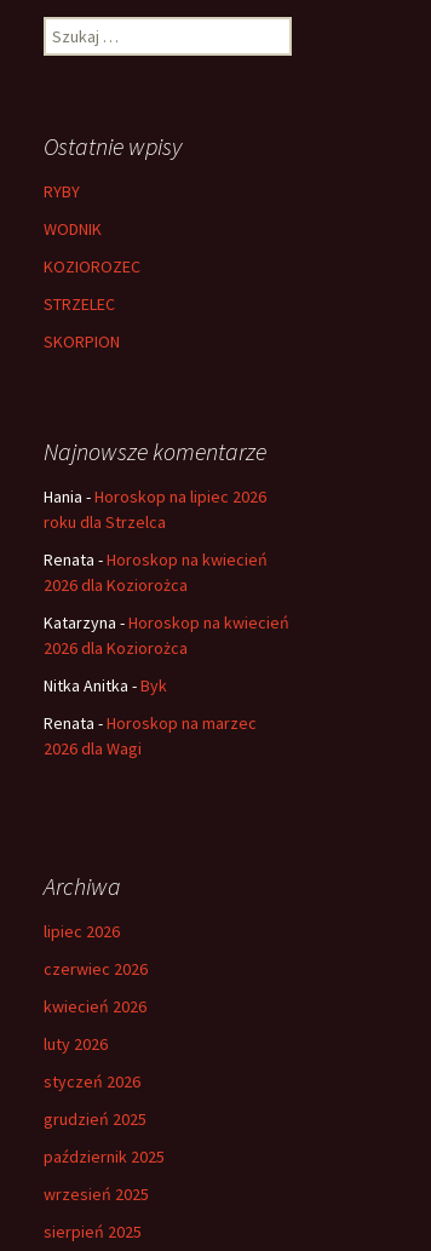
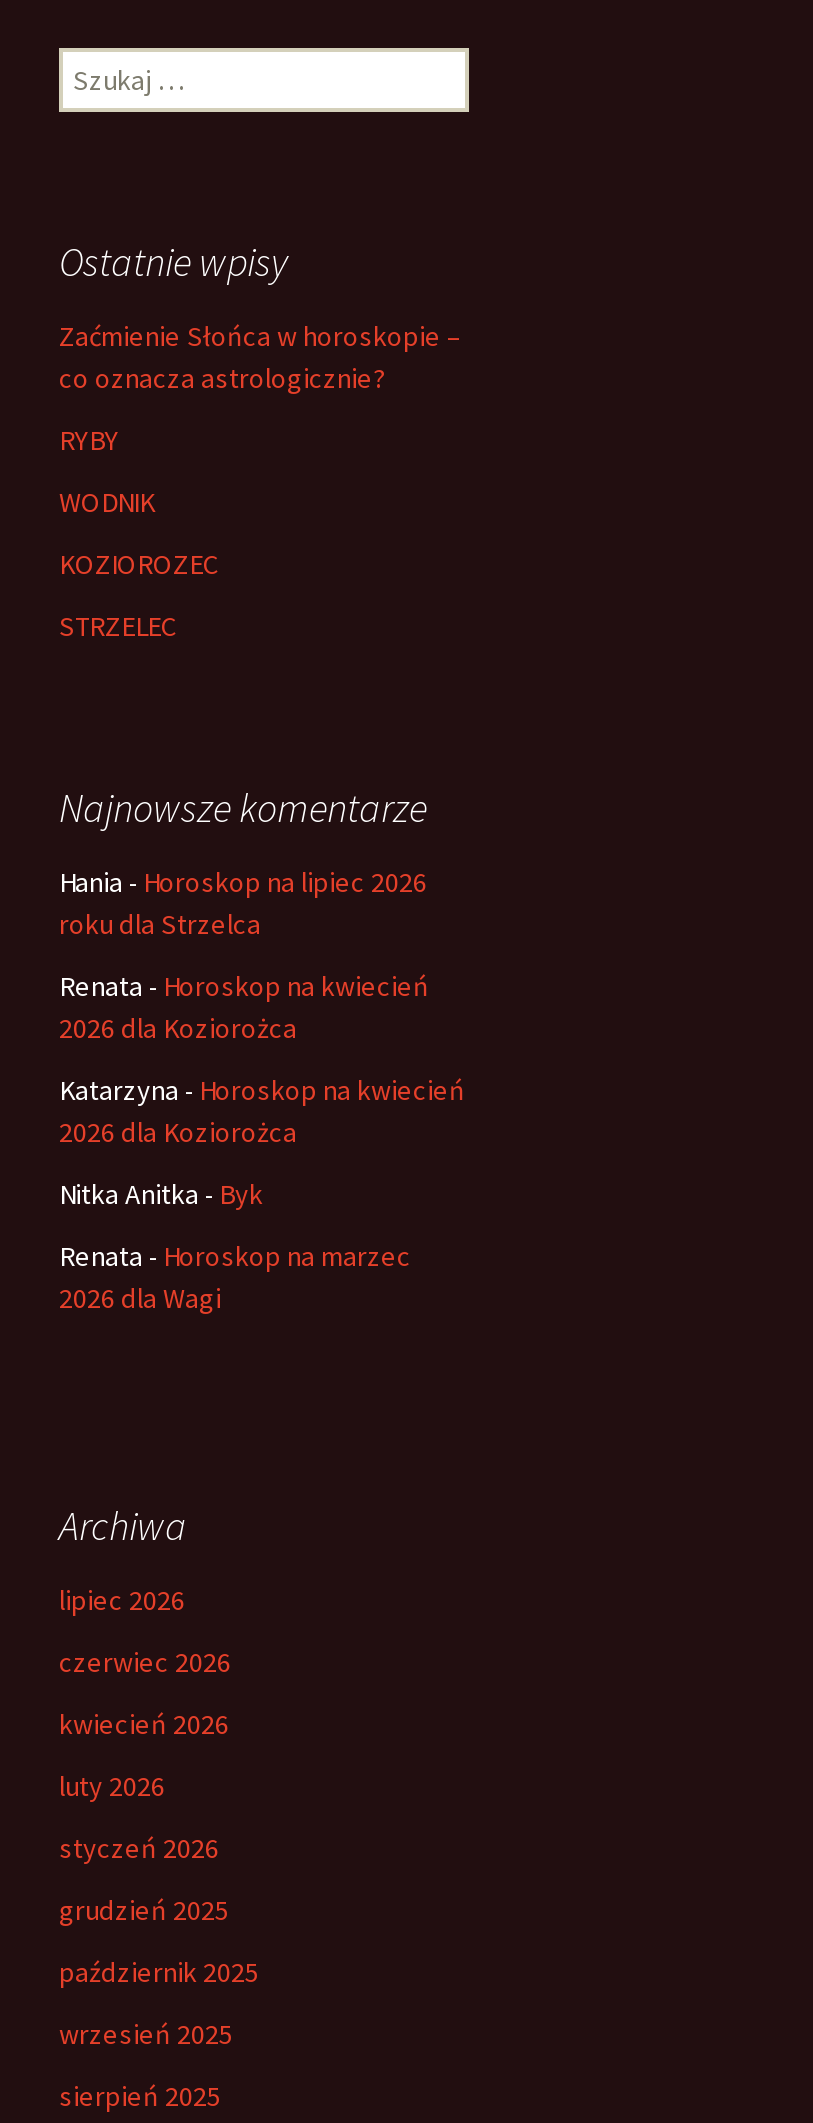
none -> [59,318,461,396] Zaćmienie Słońca w horoskopie – | co oznacza astrologicznie?
moved [44,180,140,315] -> [59,422,219,644]: RYBY | WODNIK | KOZIOROZEC | STRZELEC
[44,330,120,352] SKORPION -> none

